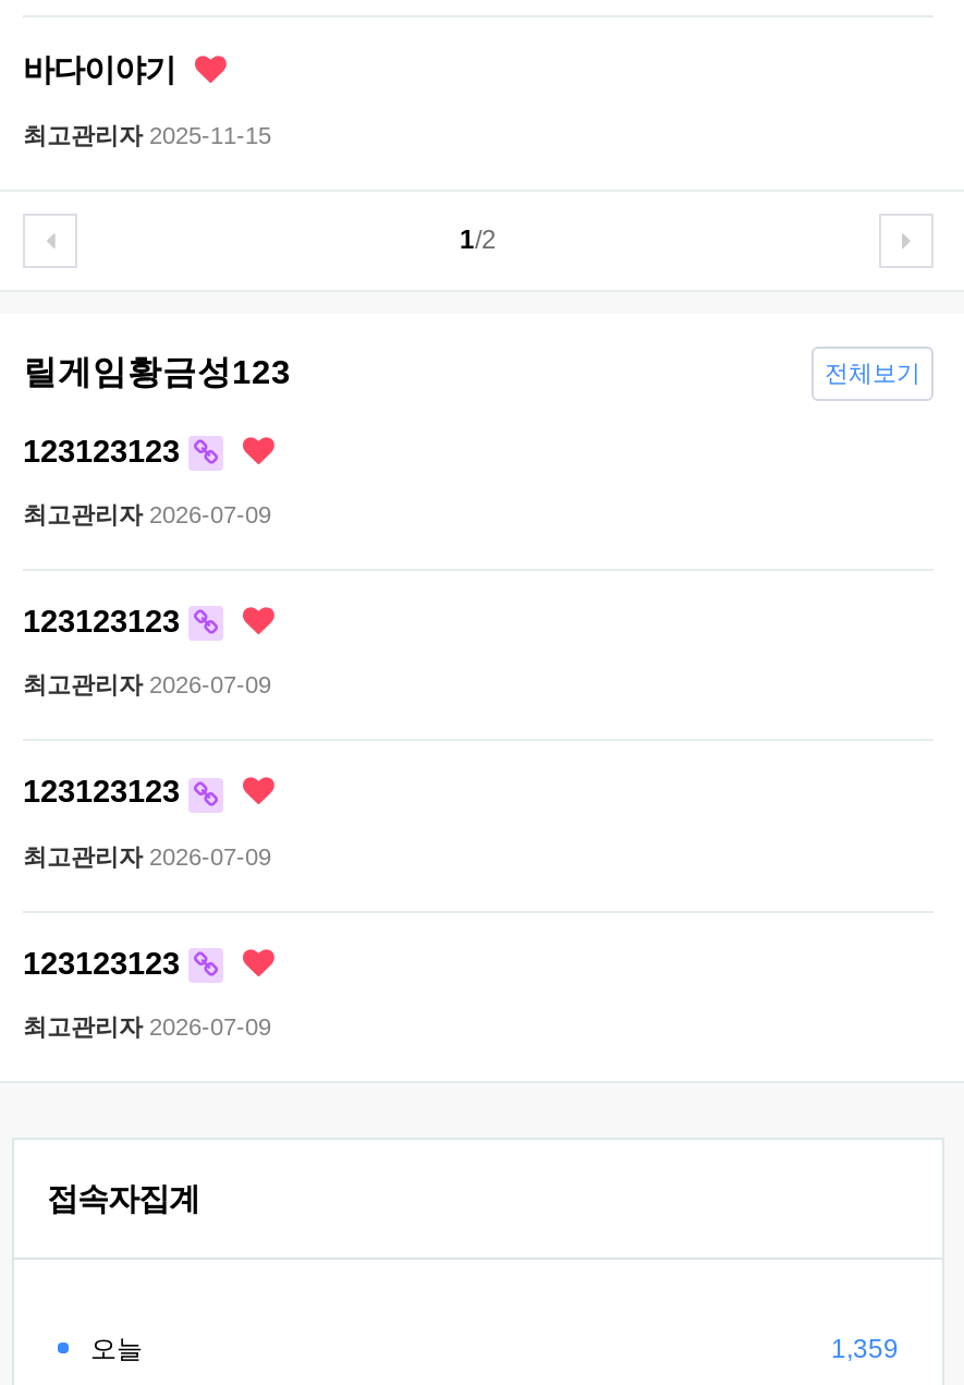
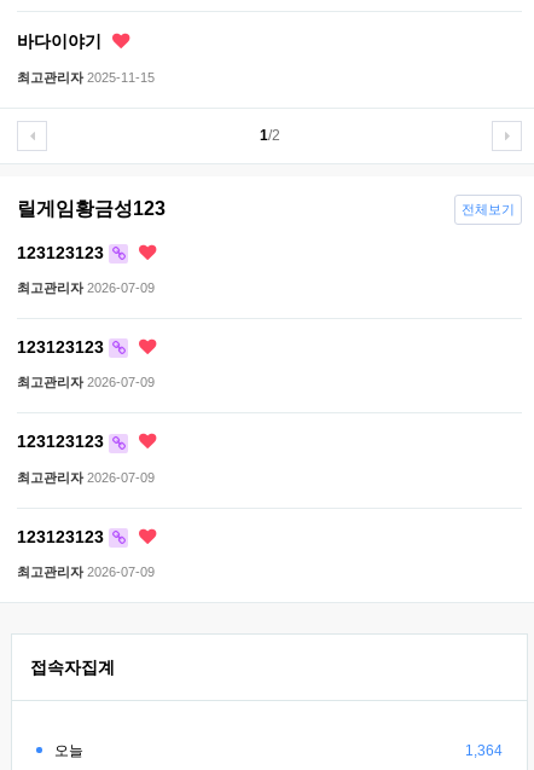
[831,1334,899,1364] 1,359 -> [465,742,503,759] 1,364

